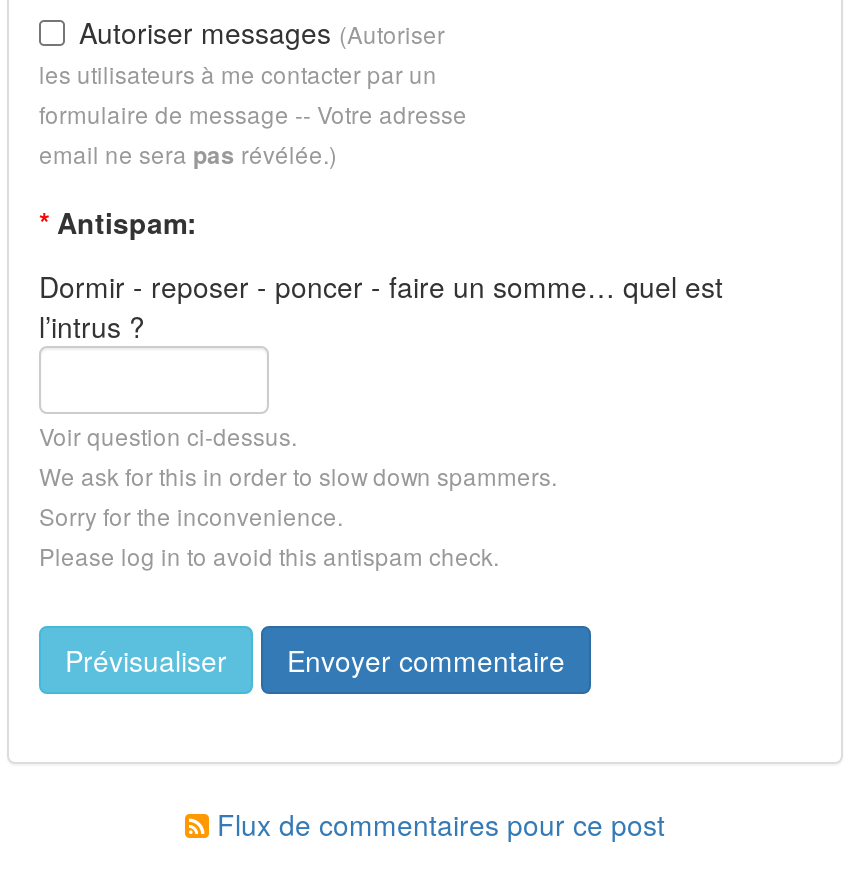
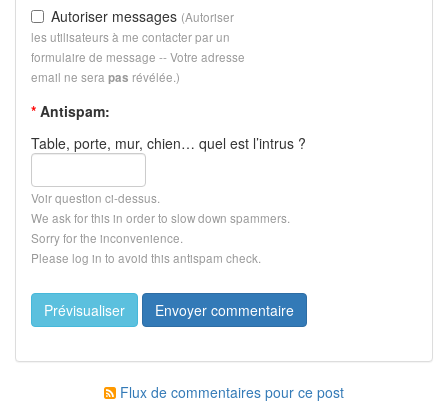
[39,266,723,346] Dormir - reposer - poncer - faire un somme… quel est | l’intrus ? -> [31,133,306,153] Table, porte, mur, chien… quel est l’intrus ?

